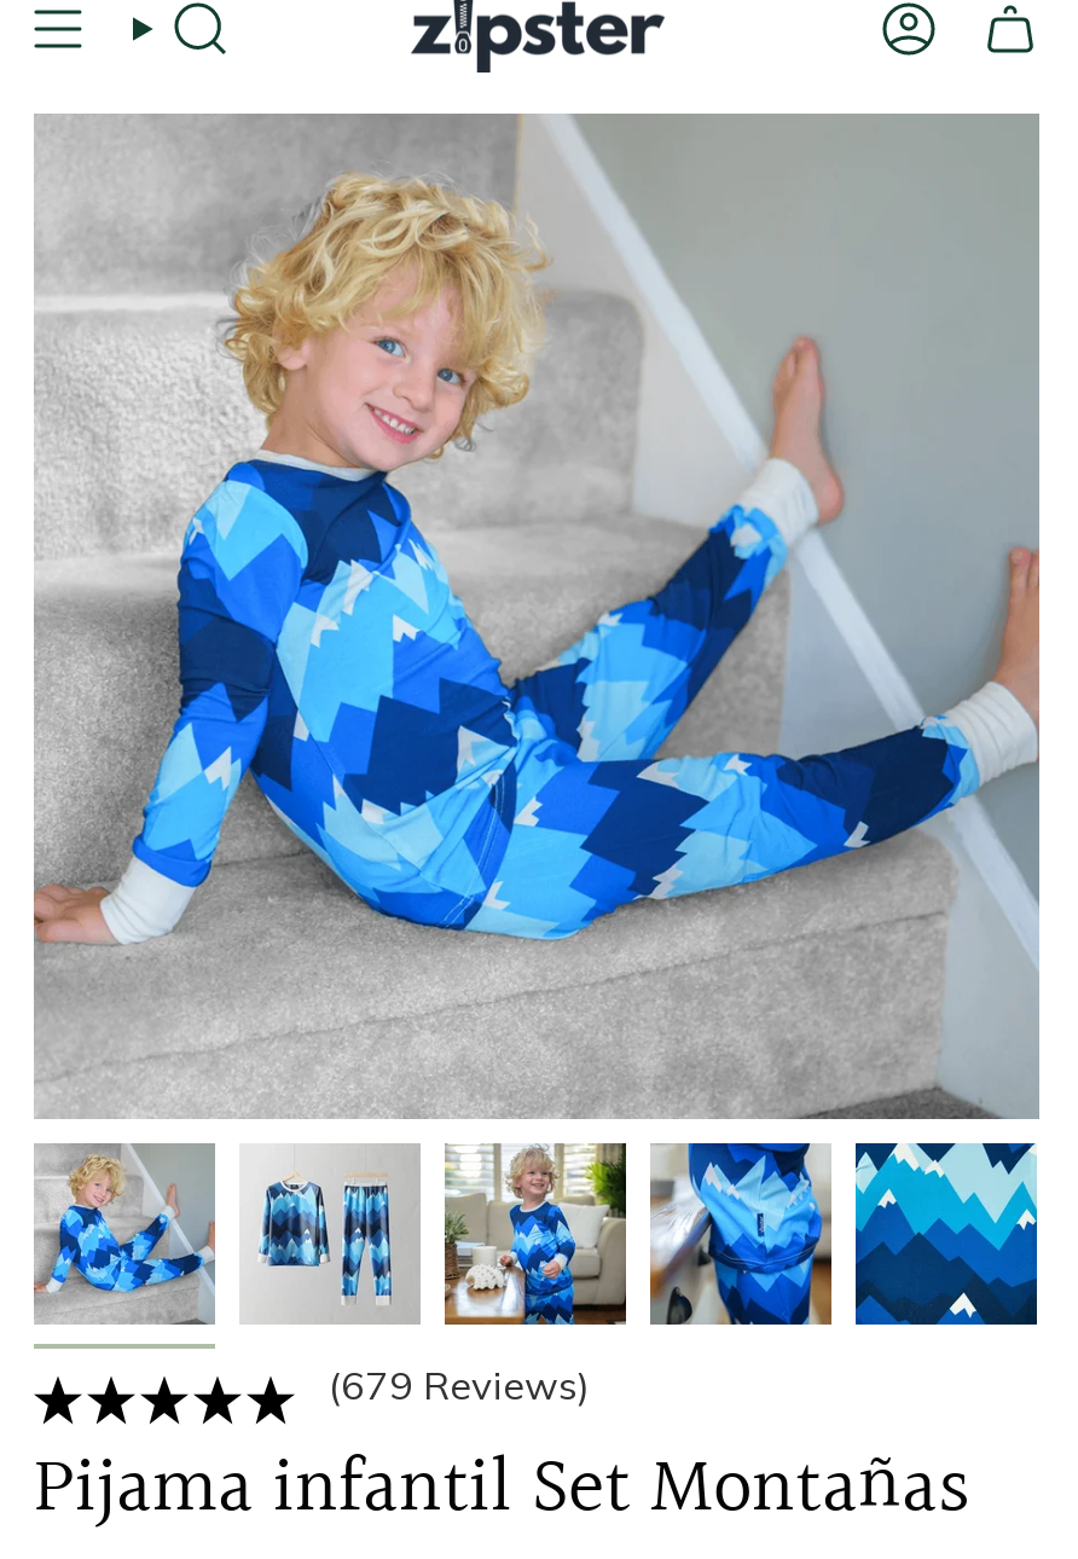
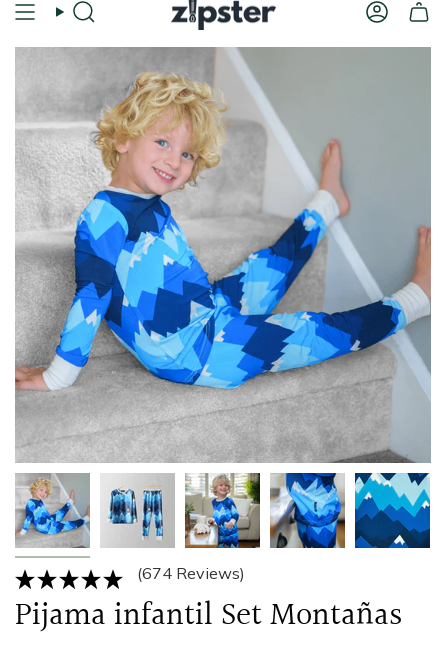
[329,1361,590,1409] (679 Reviews) -> [137,563,245,583] (674 Reviews)

